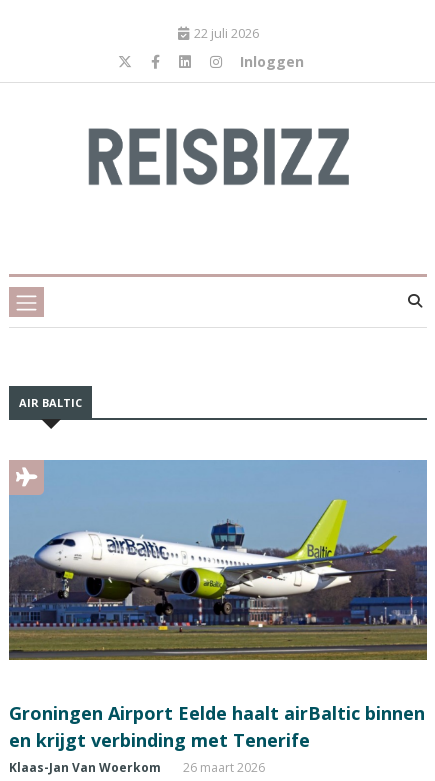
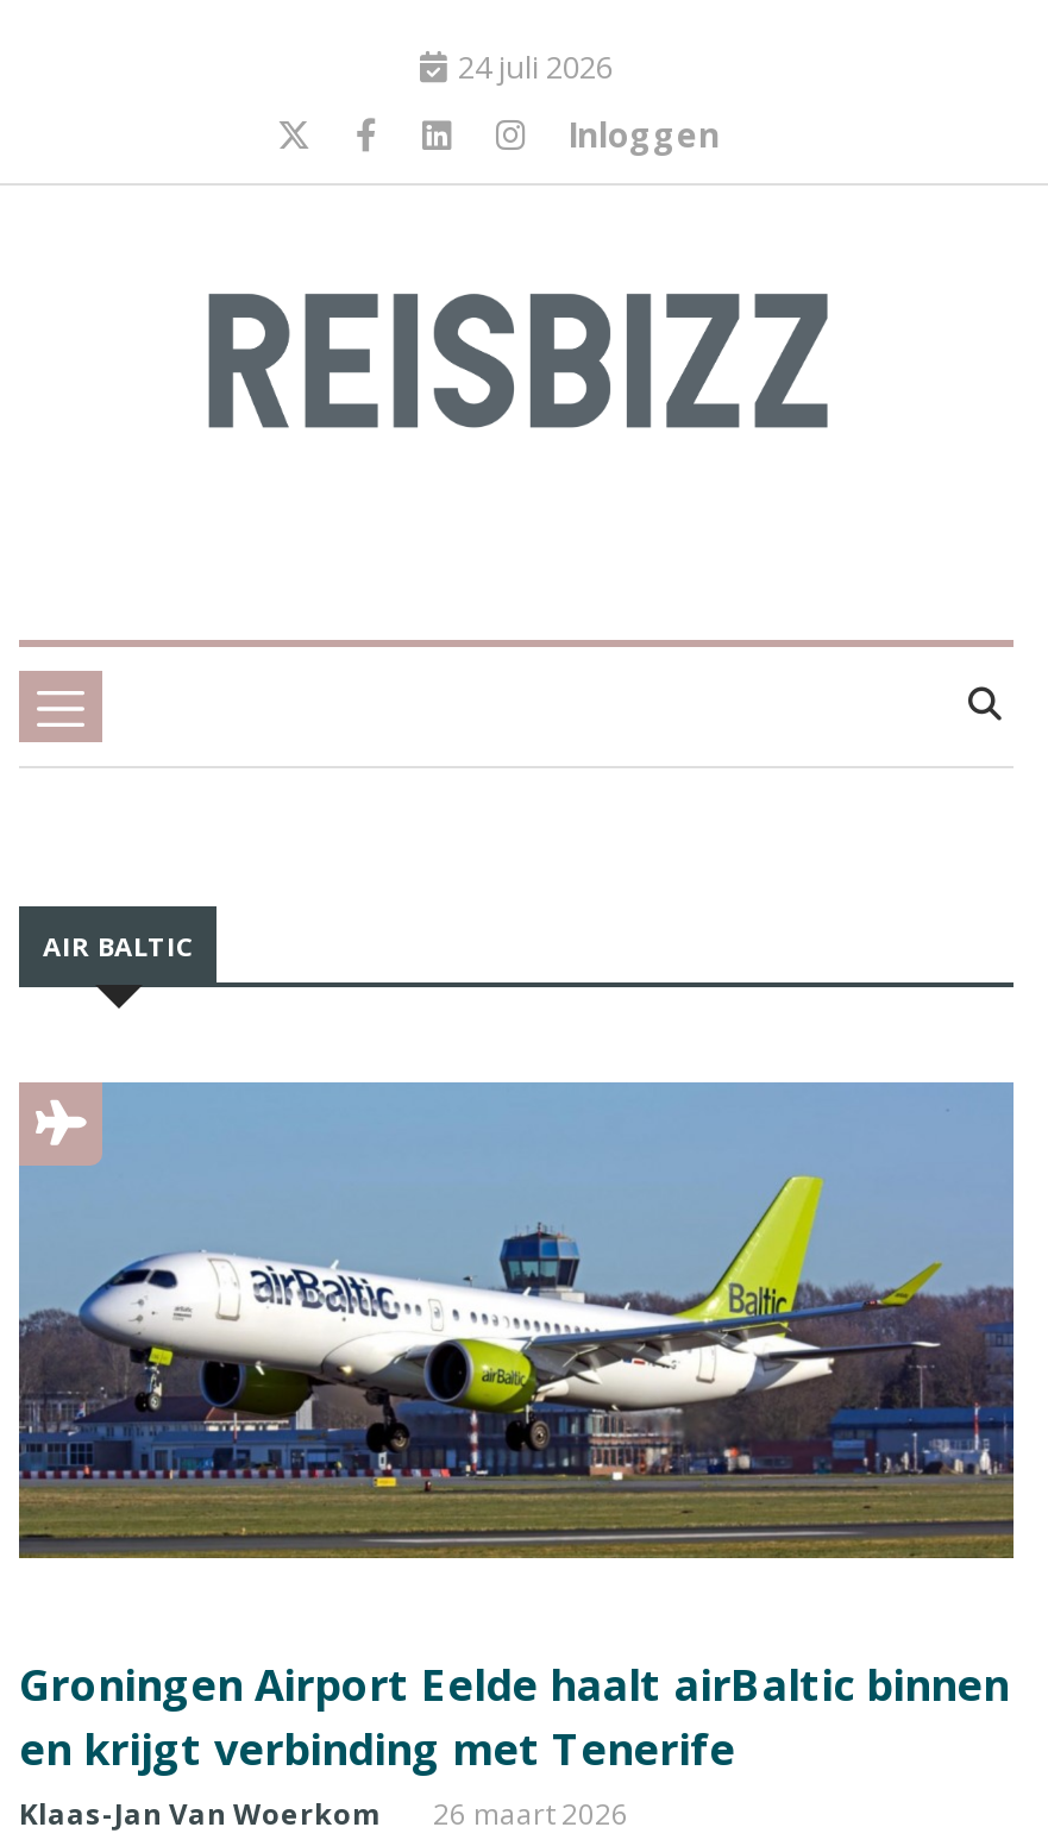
[193,24,258,42] 22 juli 2026 -> [458,45,613,88] 24 juli 2026

